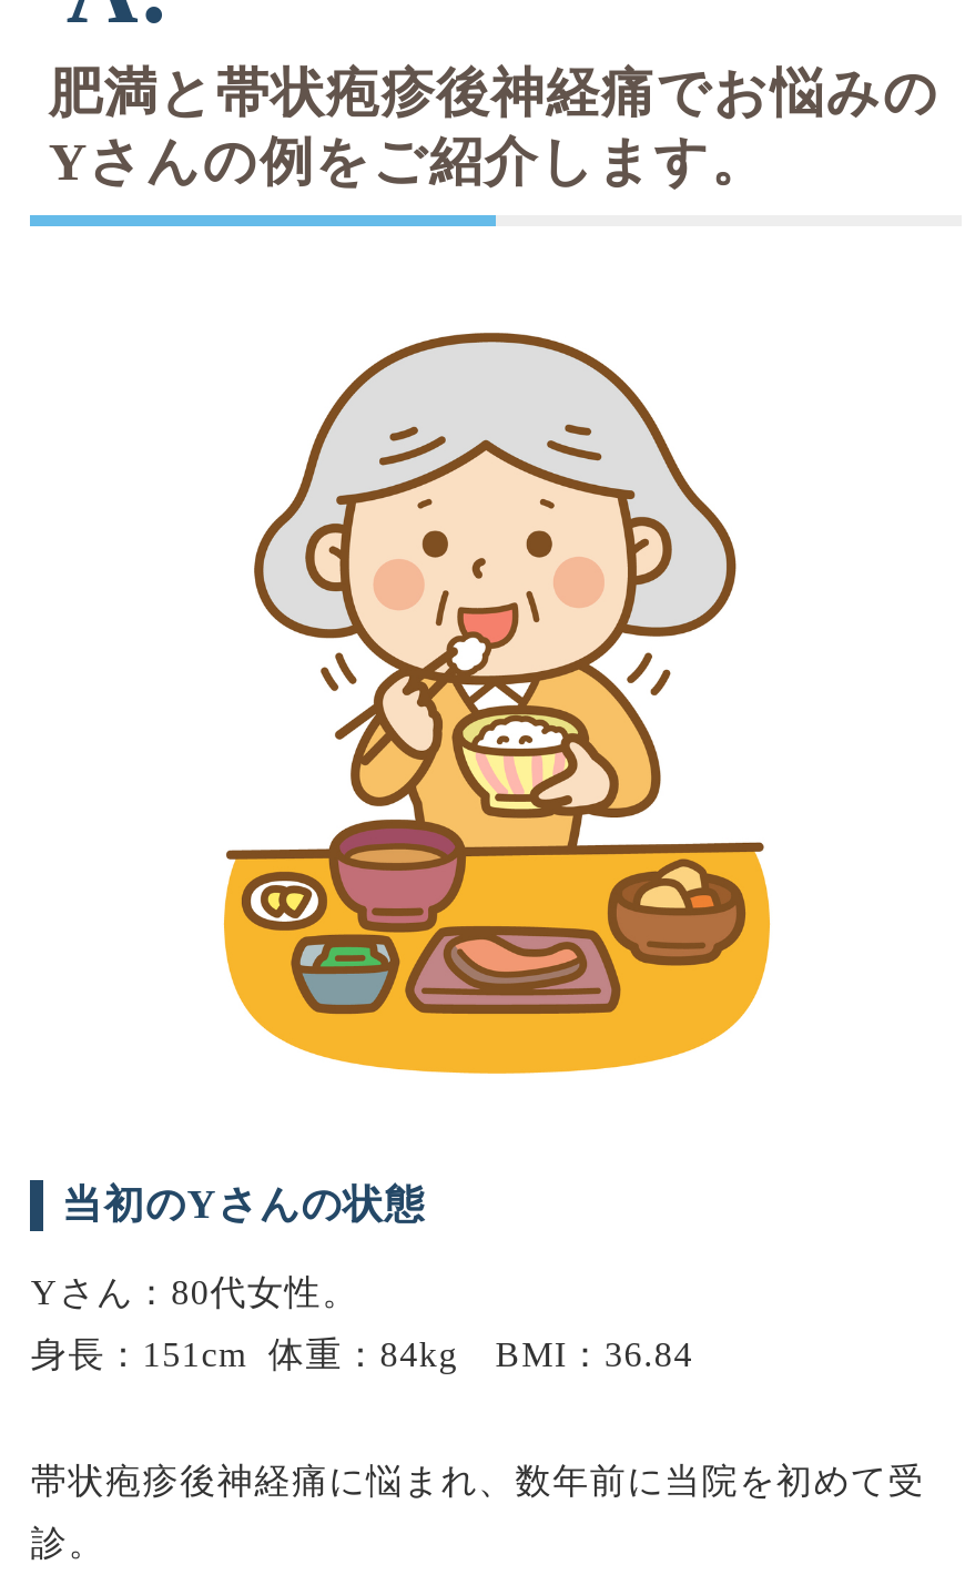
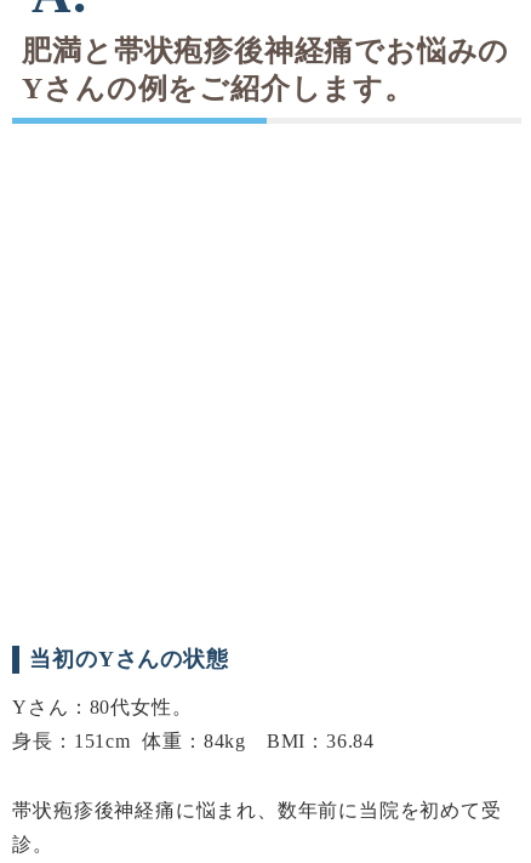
[221,331,773,1076] [image] -> none

